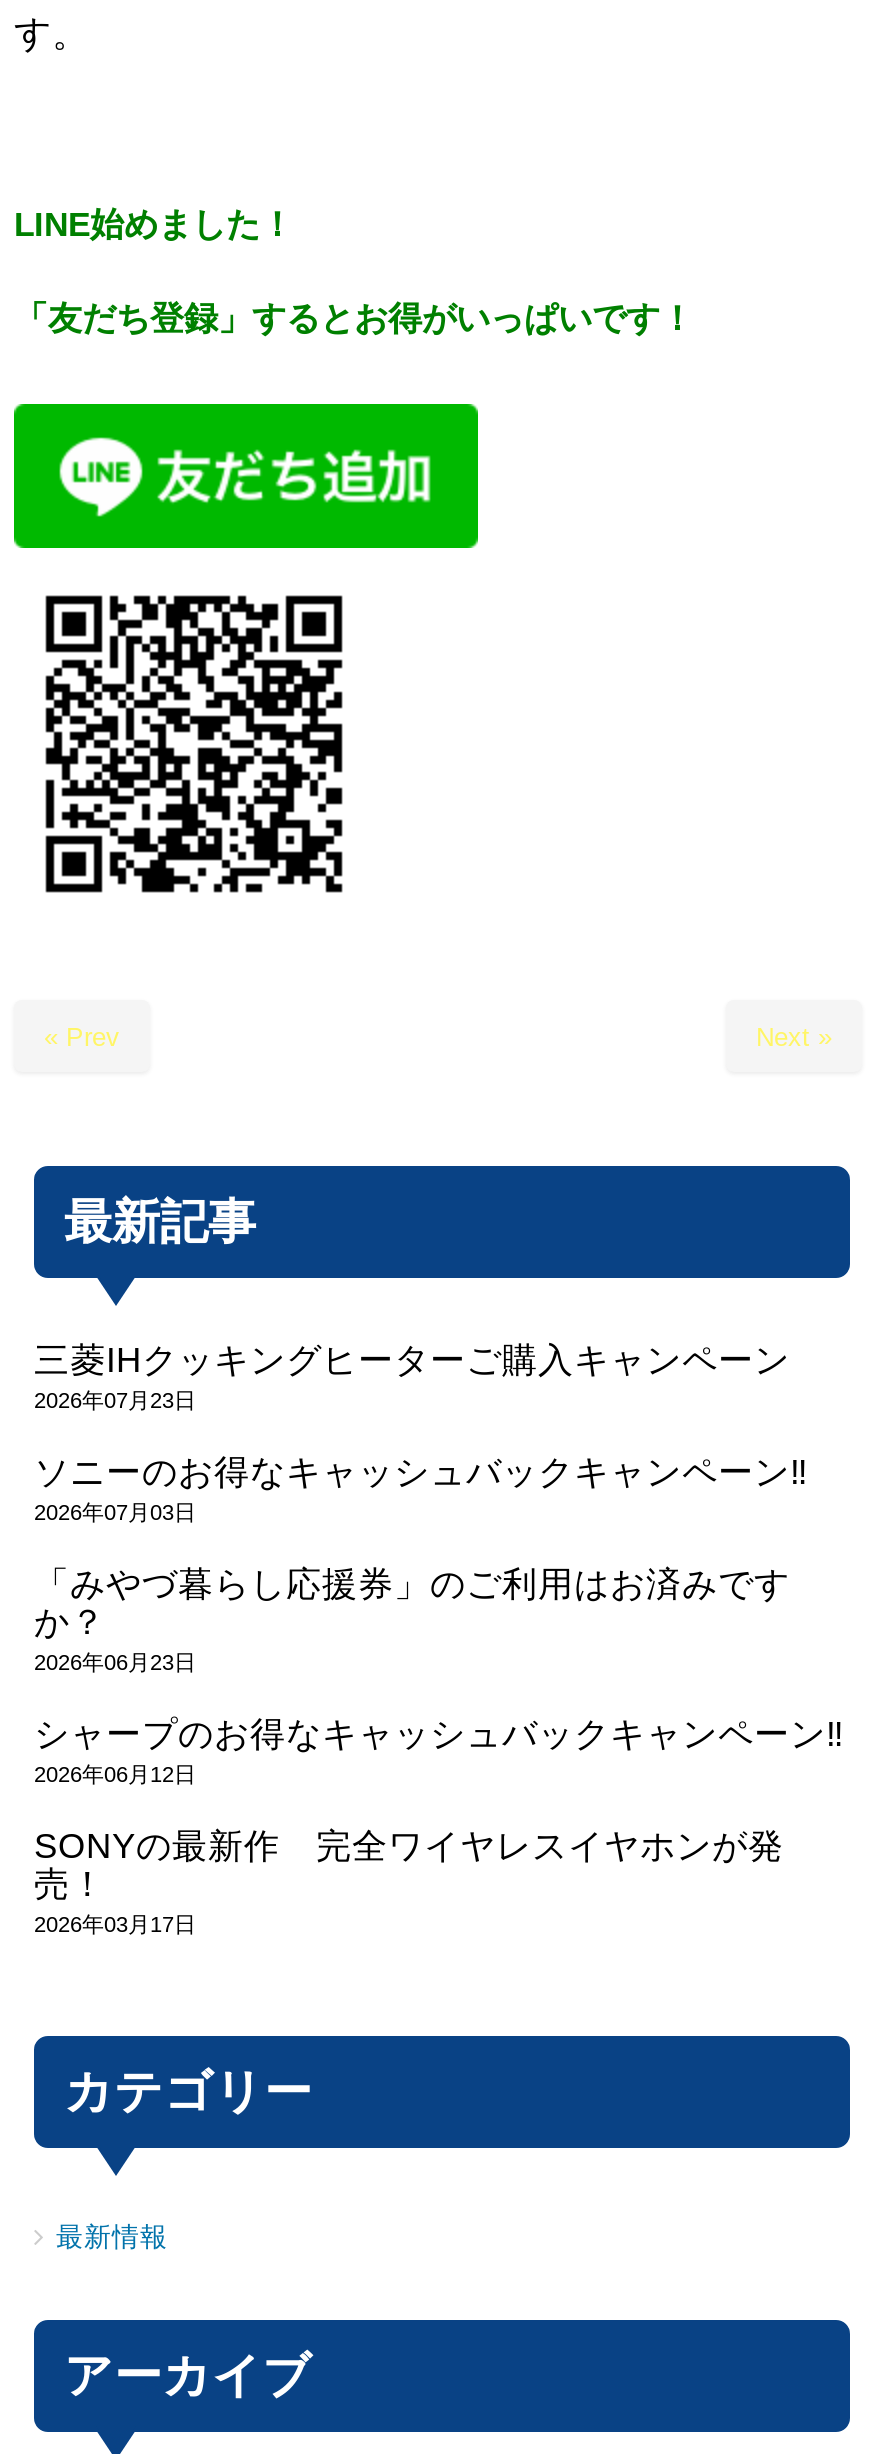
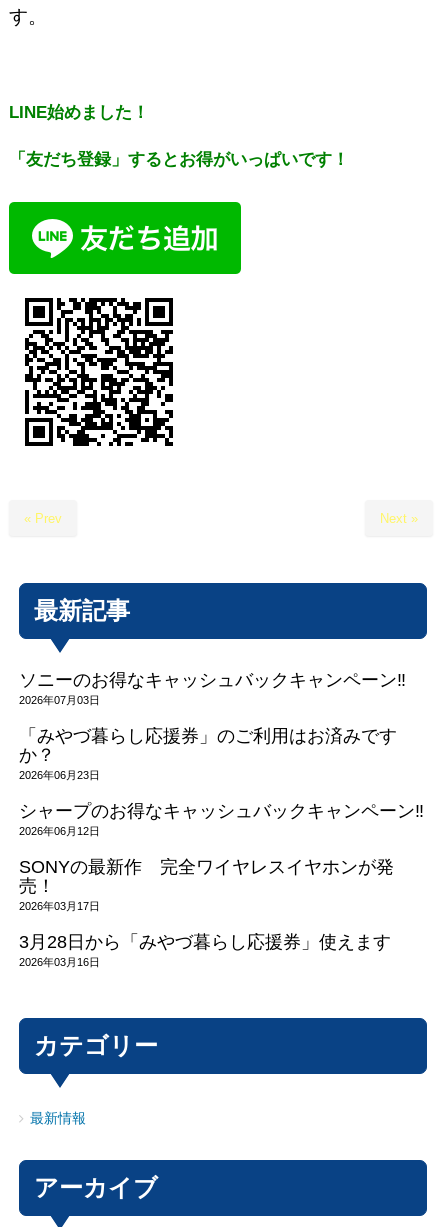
[34,1340,790,1412] 三菱IHクッキングヒーターご購入キャンペーン | 2026年07月23日 -> none
moved [34,1452,844,1936] -> [19,670,424,912]: ソニーのお得なキャッシュバックキャンペーン‼ | 2026年07月03日 | 「みやづ暮らし応援券」のご利用はお済みです | ... | 売！ | 2026年03月17日
none -> [19,932,391,968] 3月28日から「みやづ暮らし応援券」使えます | 2026年03月16日

